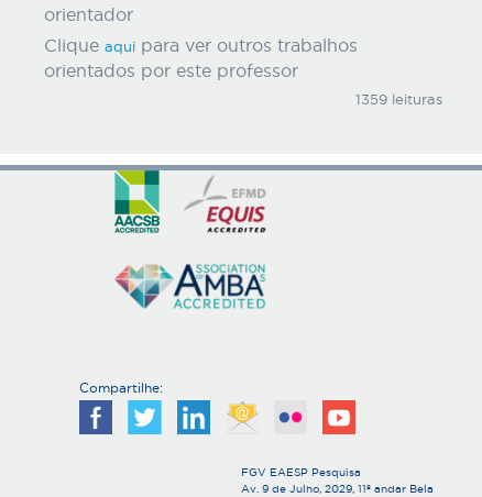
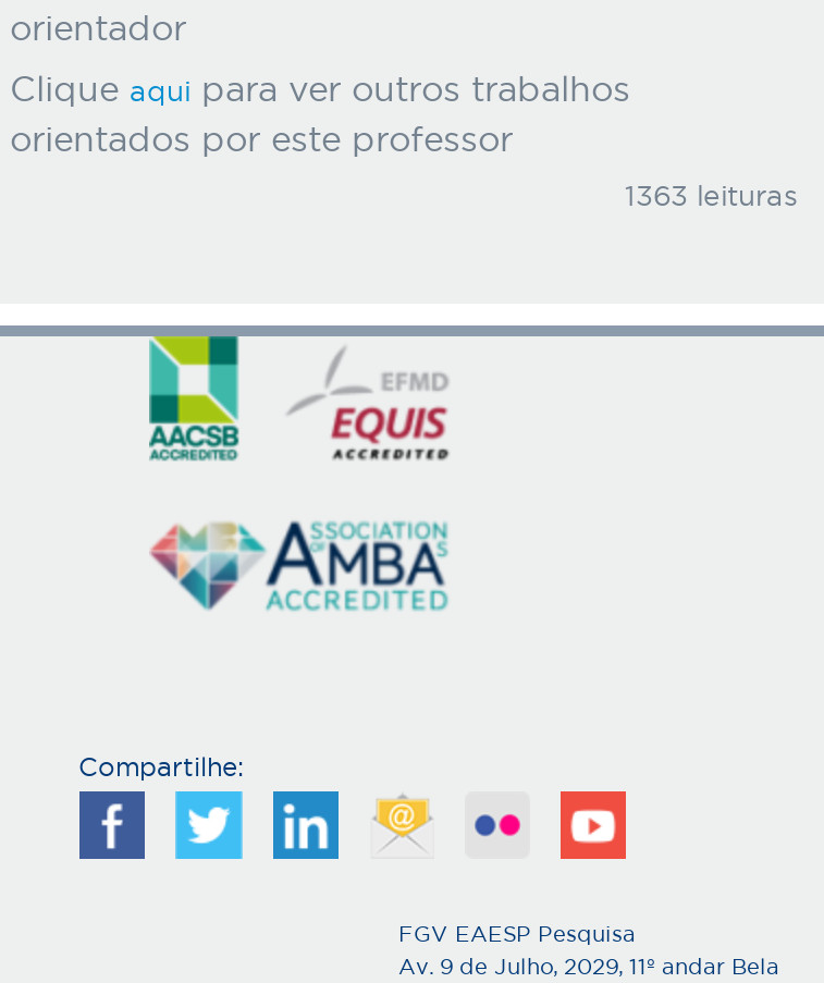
[355,91,442,107] 1359 leituras -> [625,180,797,210] 1363 leituras

